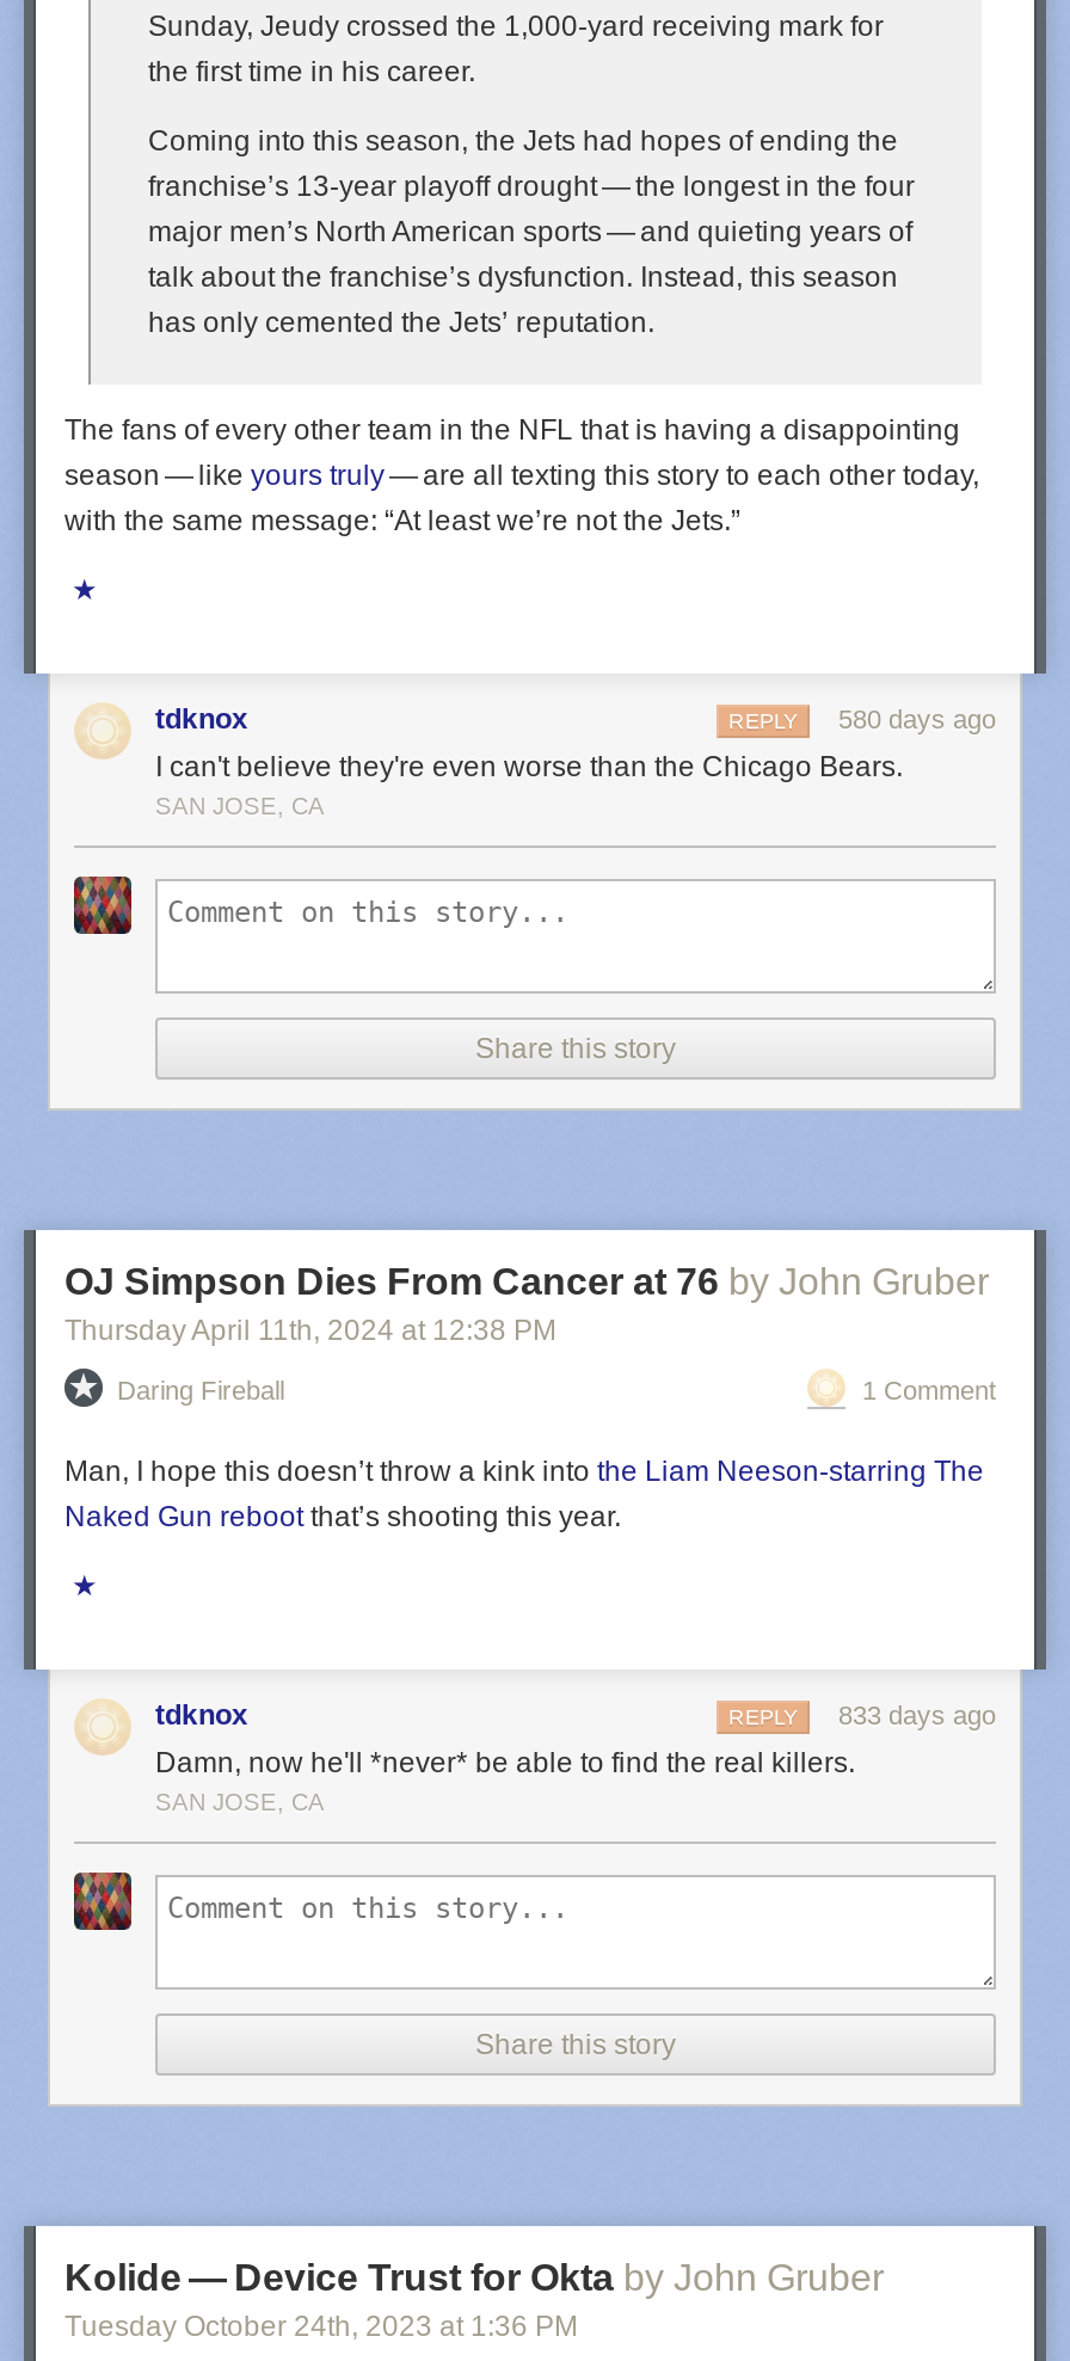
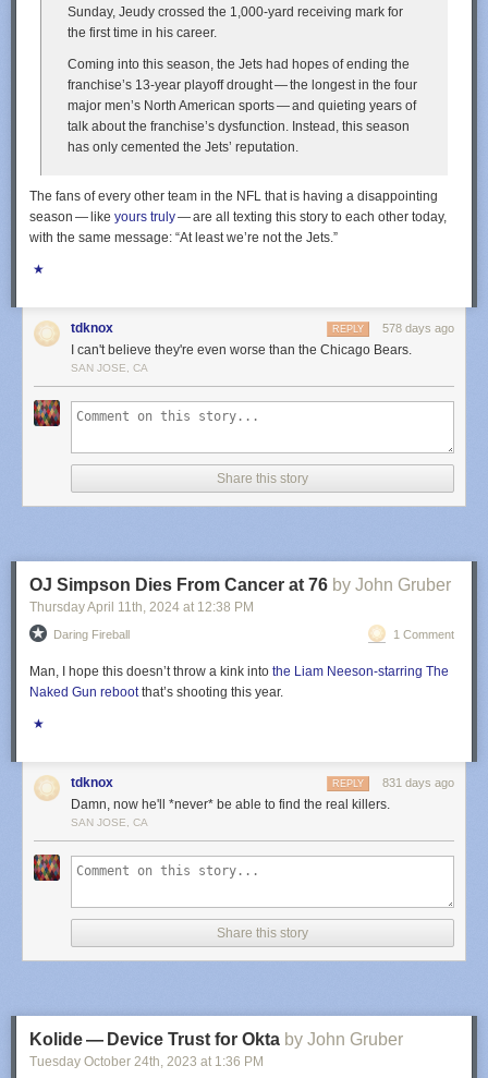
[728,705,996,733] REPLY 580 days ago -> [332,322,454,335] REPLY 578 days ago
[728,1701,996,1729] REPLY 833 days ago -> [332,776,454,789] REPLY 831 days ago

